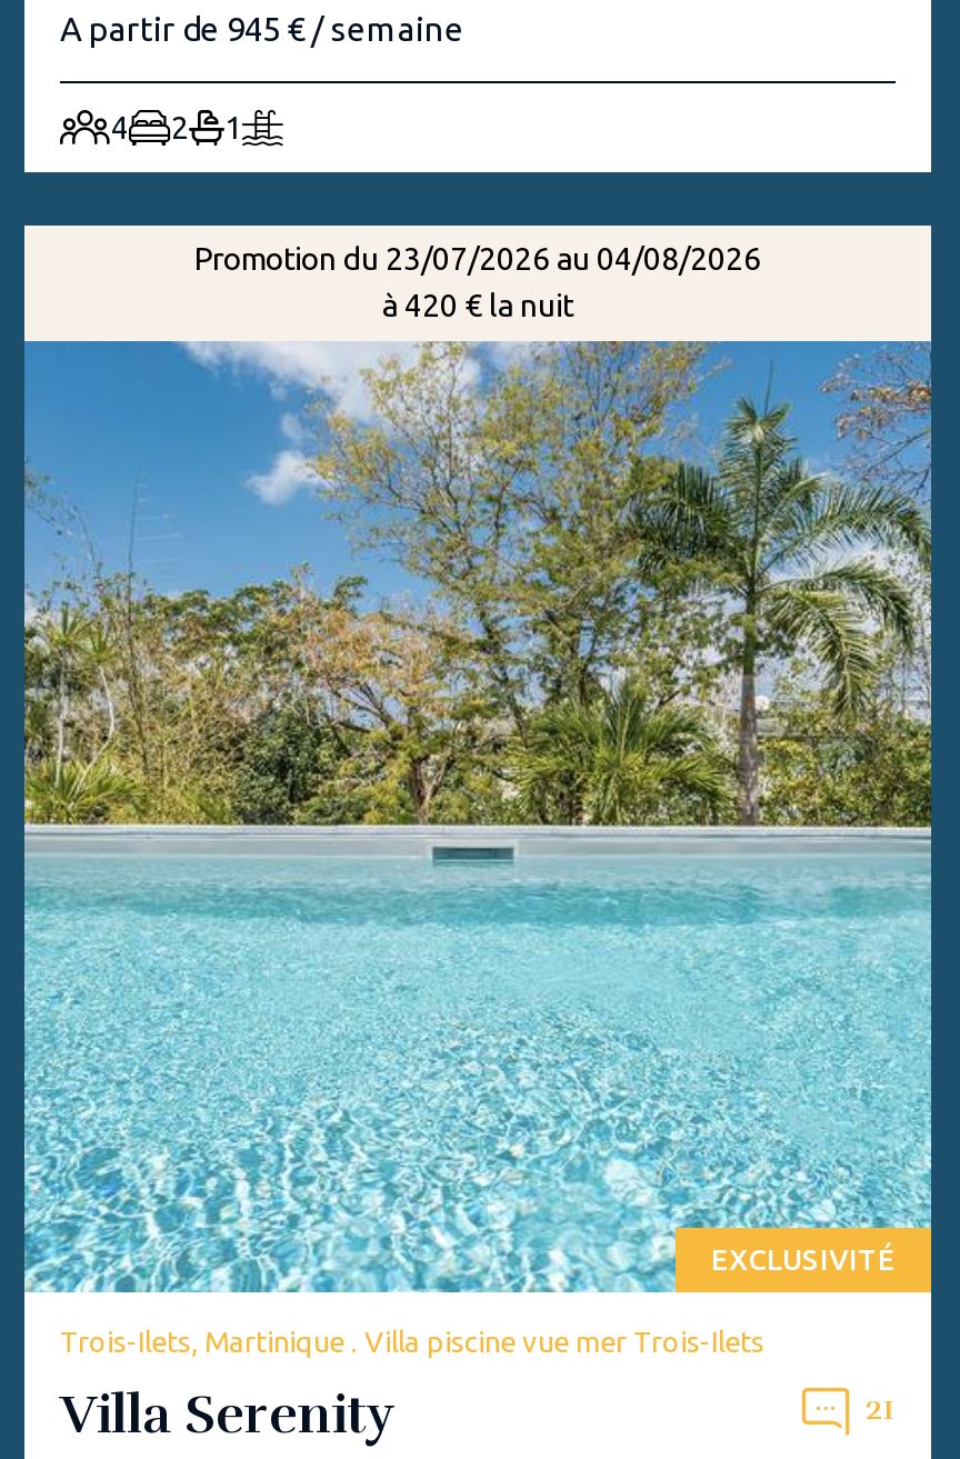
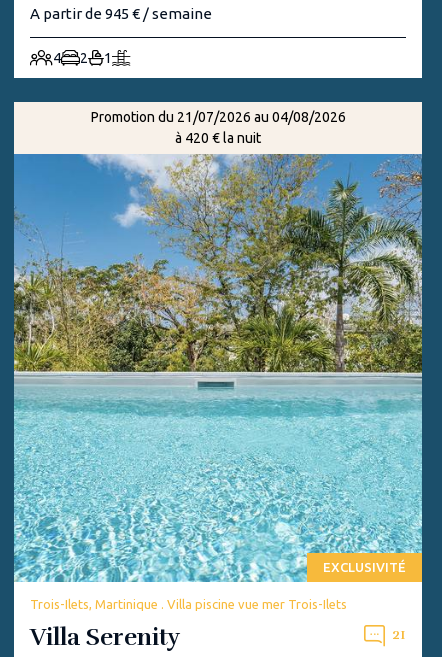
[194,241,761,277] Promotion du 23/07/2026 au 04/08/2026 -> [90,109,345,125] Promotion du 21/07/2026 au 04/08/2026

